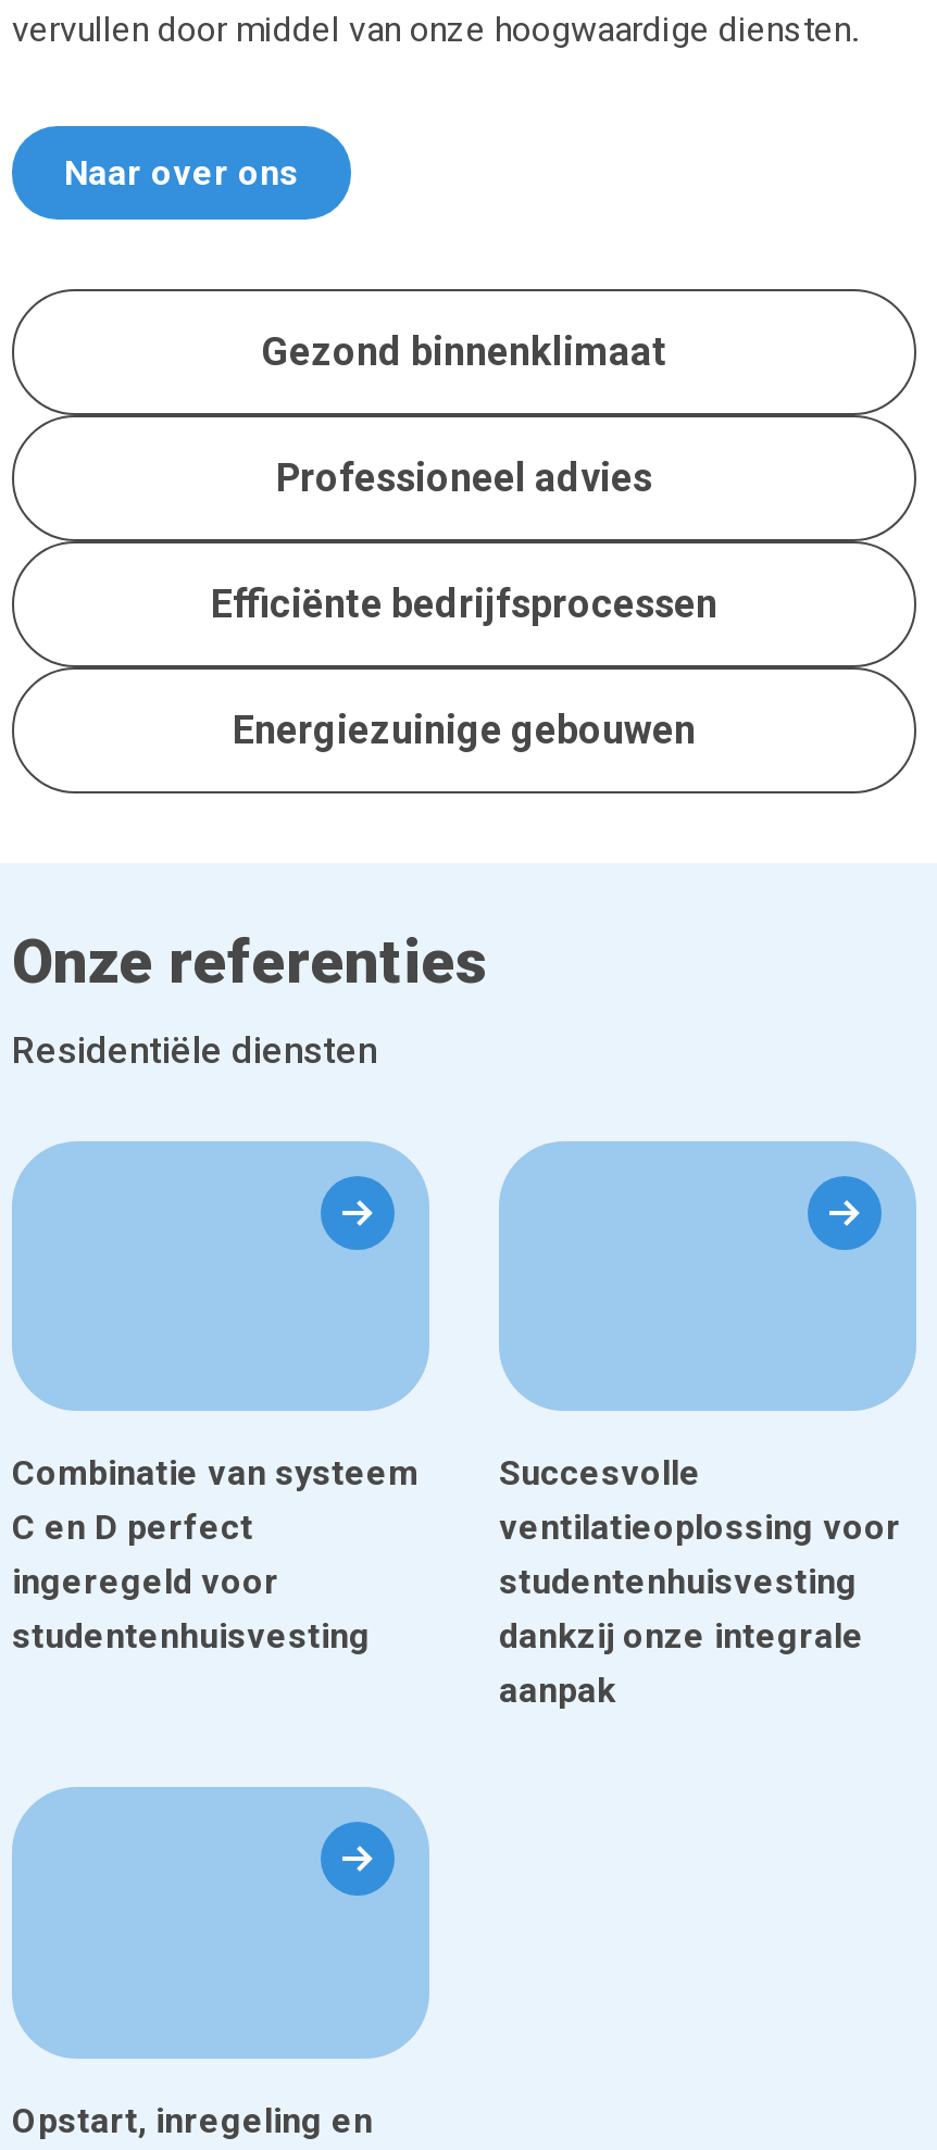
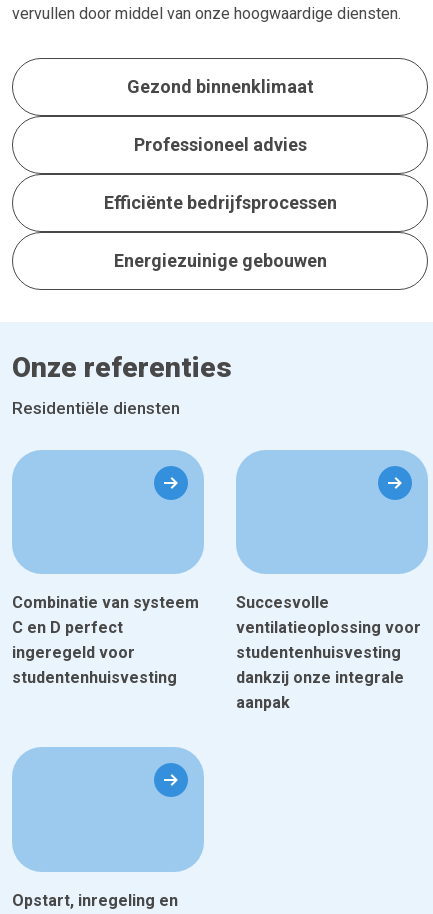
[64,151,299,193] Naar over ons -> none

